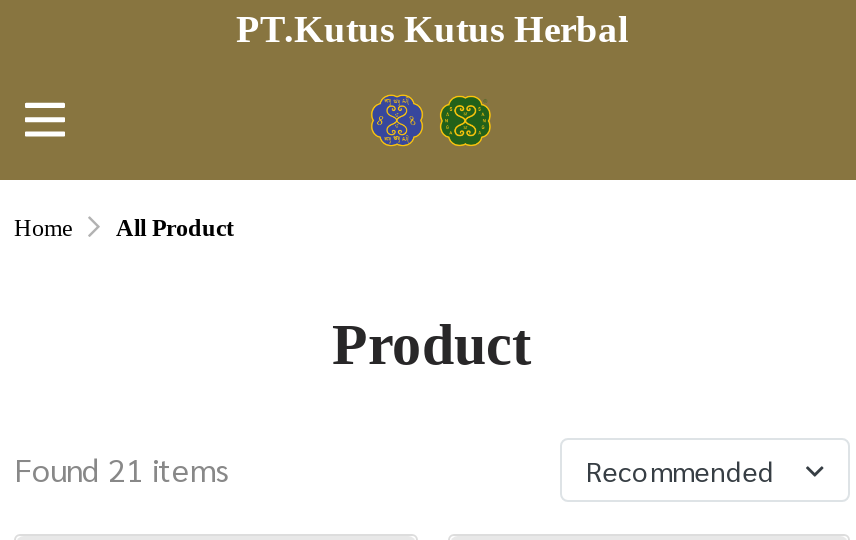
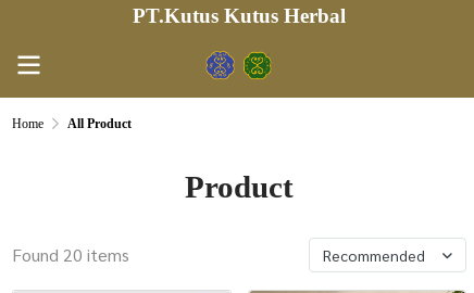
[14,448,230,490] Found 21 items -> [12,243,129,266] Found 20 items

